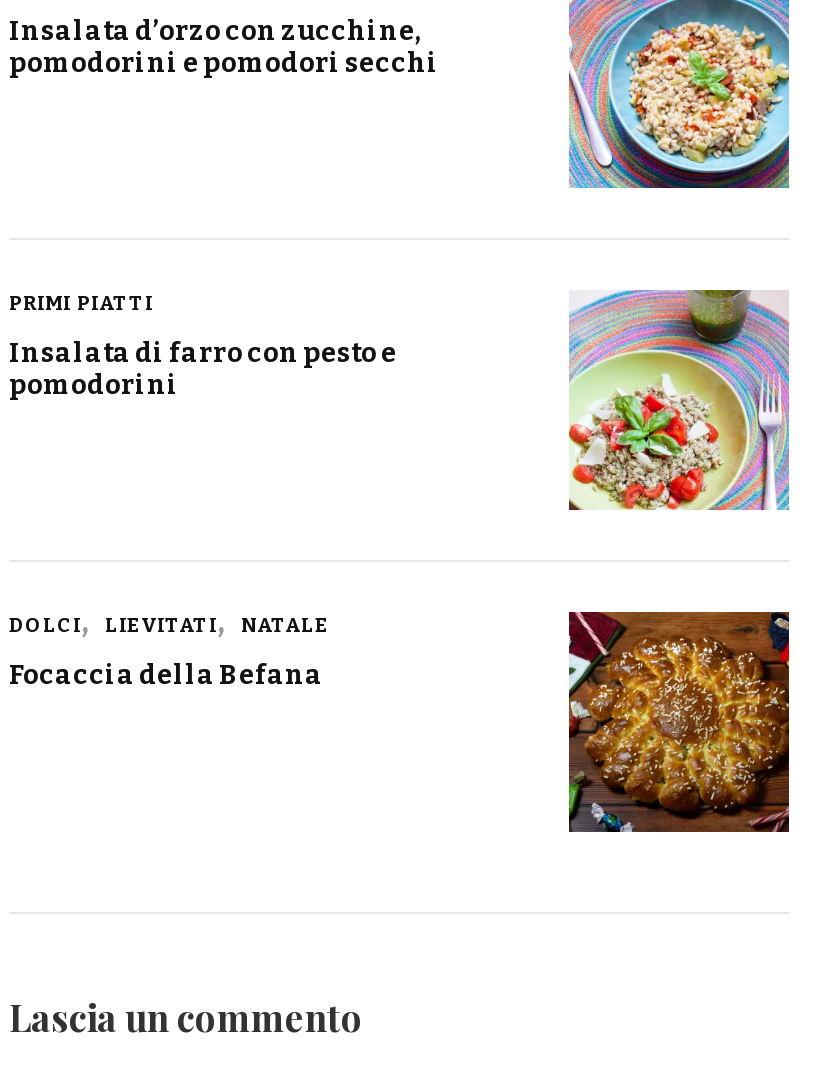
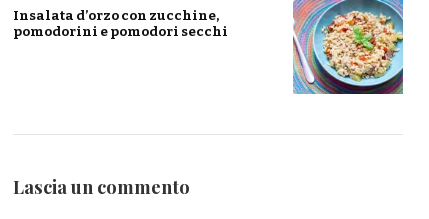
[9,292,397,402] PRIMI PIATTI | Insalata di farro con pesto e | pomodorini -> none
[567,288,791,512] [image] -> none
[9,614,329,692] DOLCI | LIEVITATI | NATALE | Focaccia della Befana -> none
[567,610,791,834] [image] -> none

